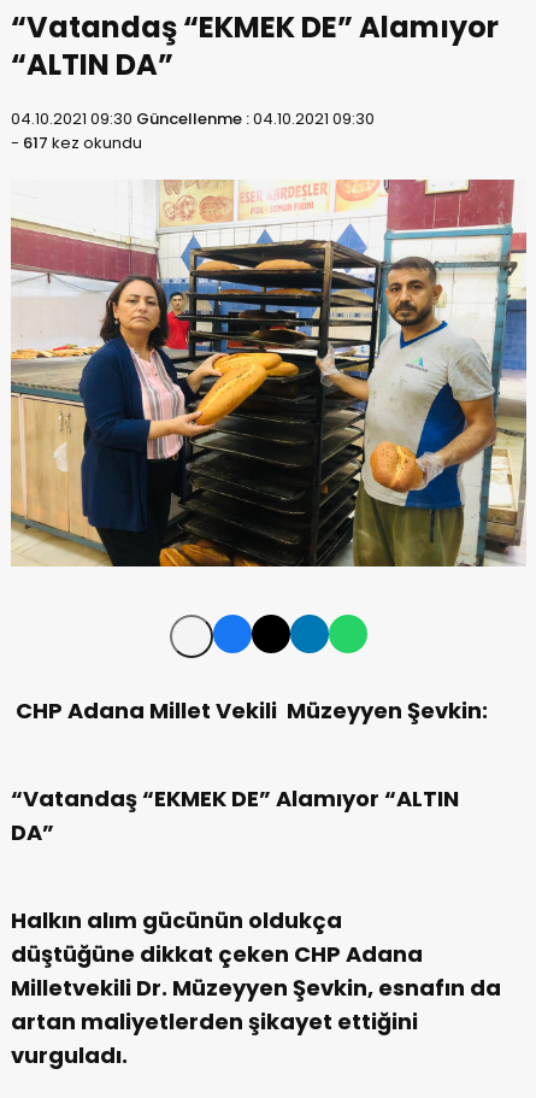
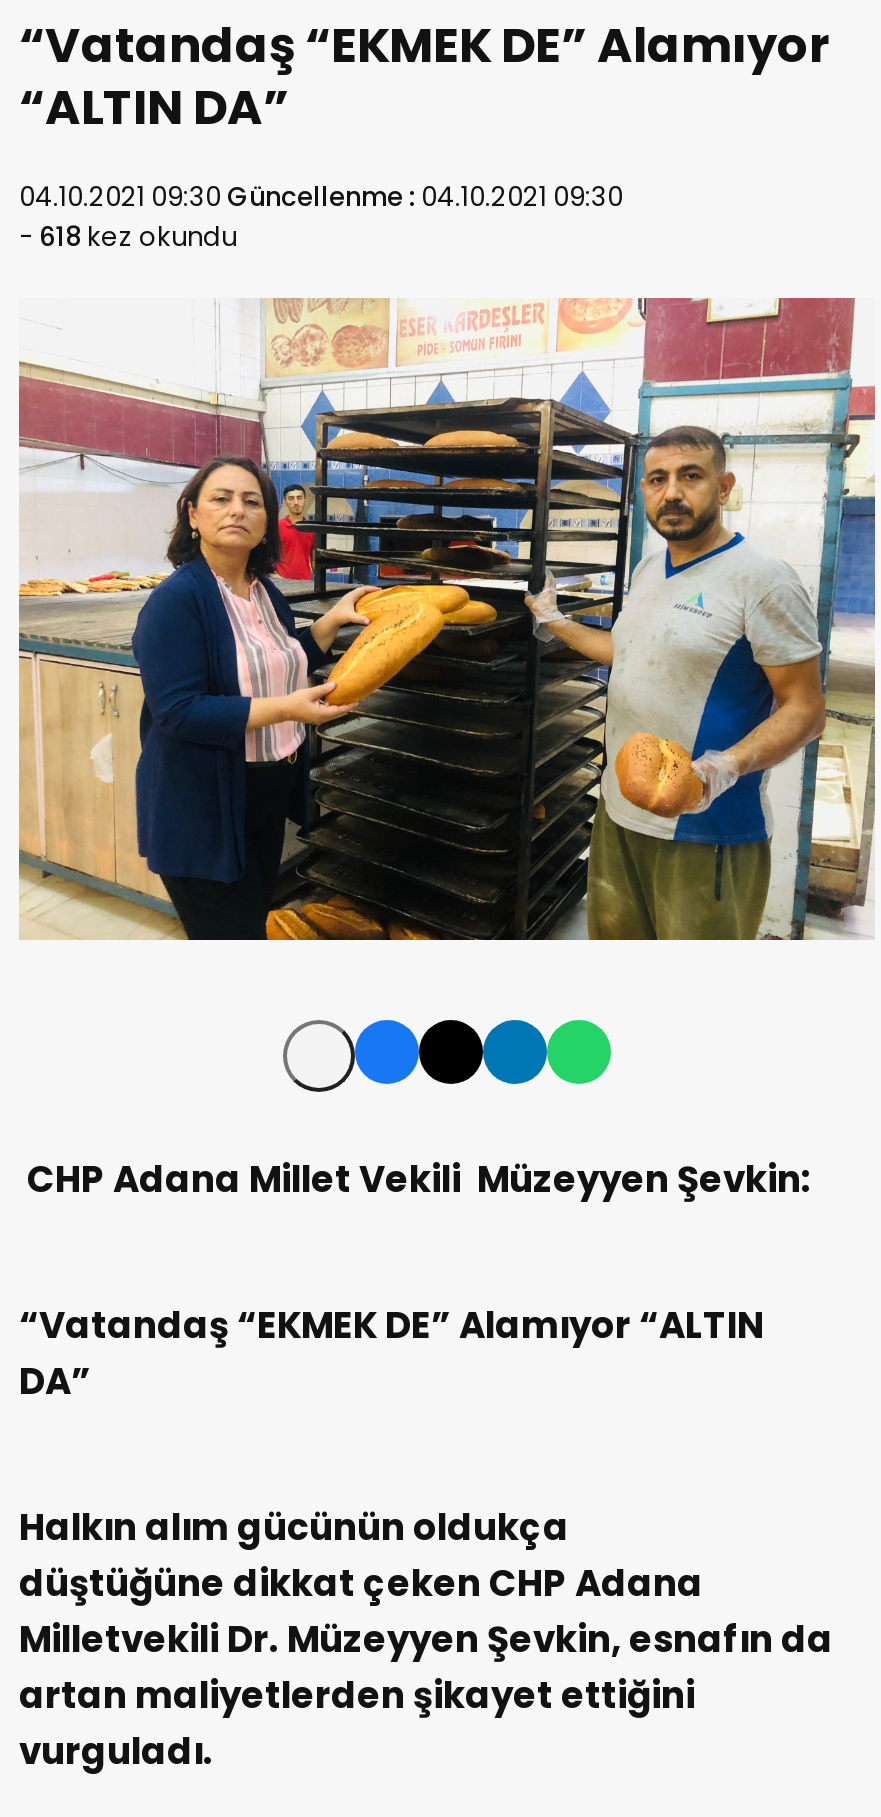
[11,131,142,154] - 617 kez okundu -> [19,218,237,256] - 618 kez okundu

